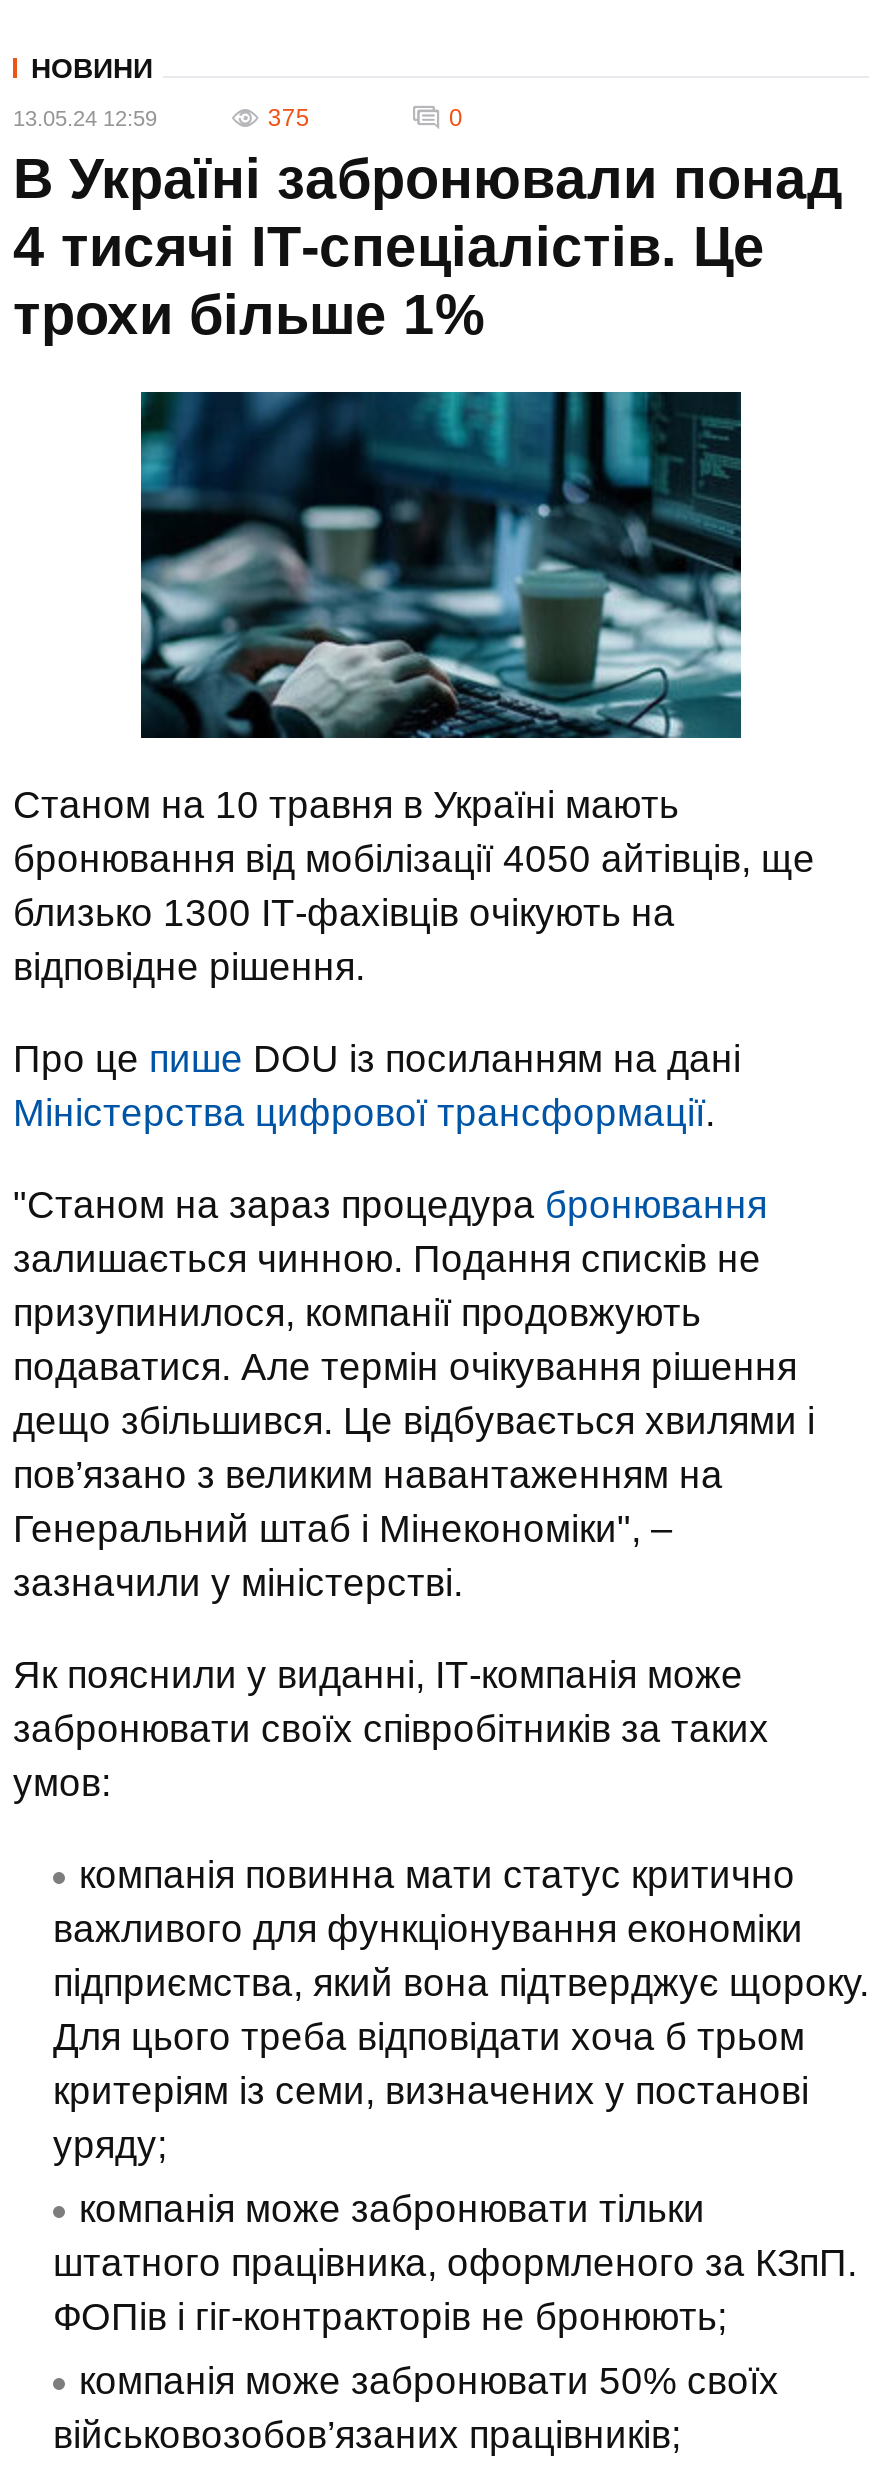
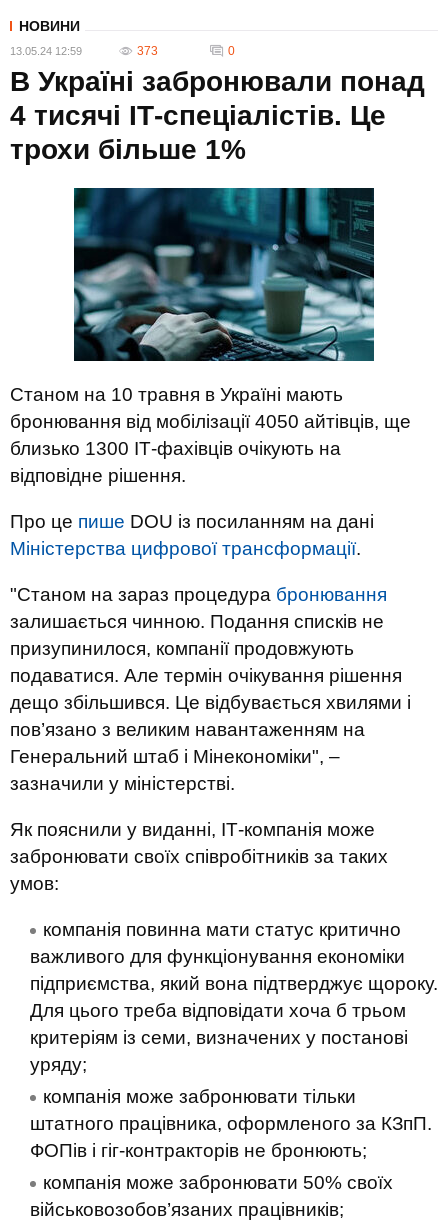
[268,104,310,132] 375 -> [137,44,158,58] 373

